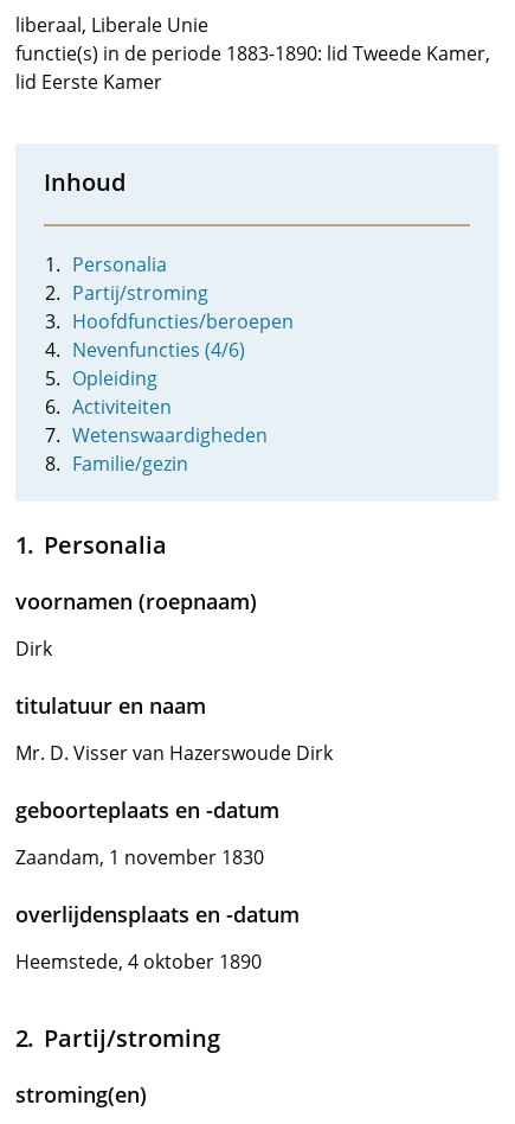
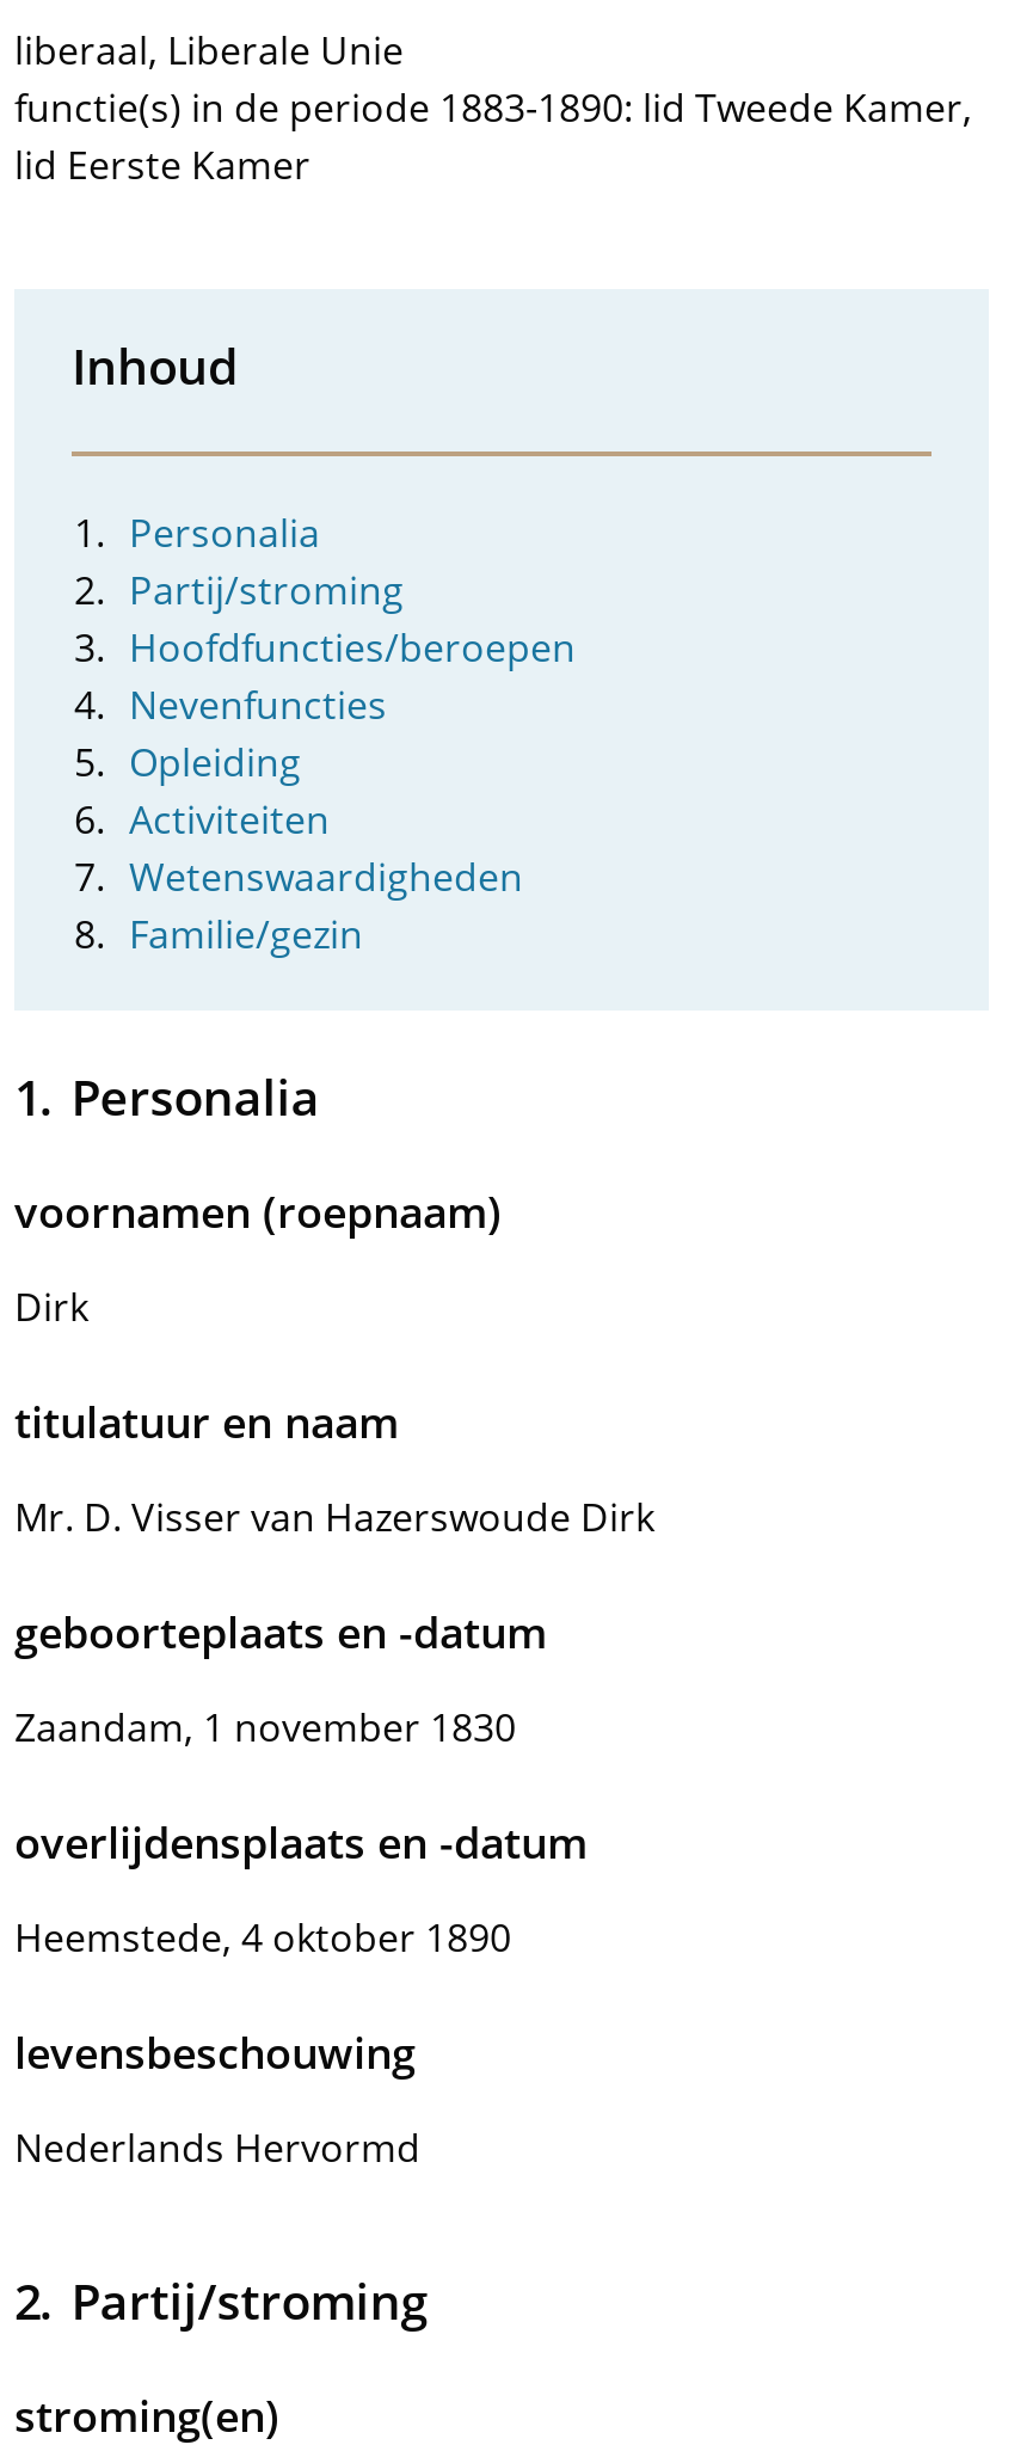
[72,337,245,363] Nevenfuncties (4/6) -> [129,678,387,731] Nevenfuncties
none -> [14,2023,420,2174] levensbeschouwing | Nederlands Hervormd

